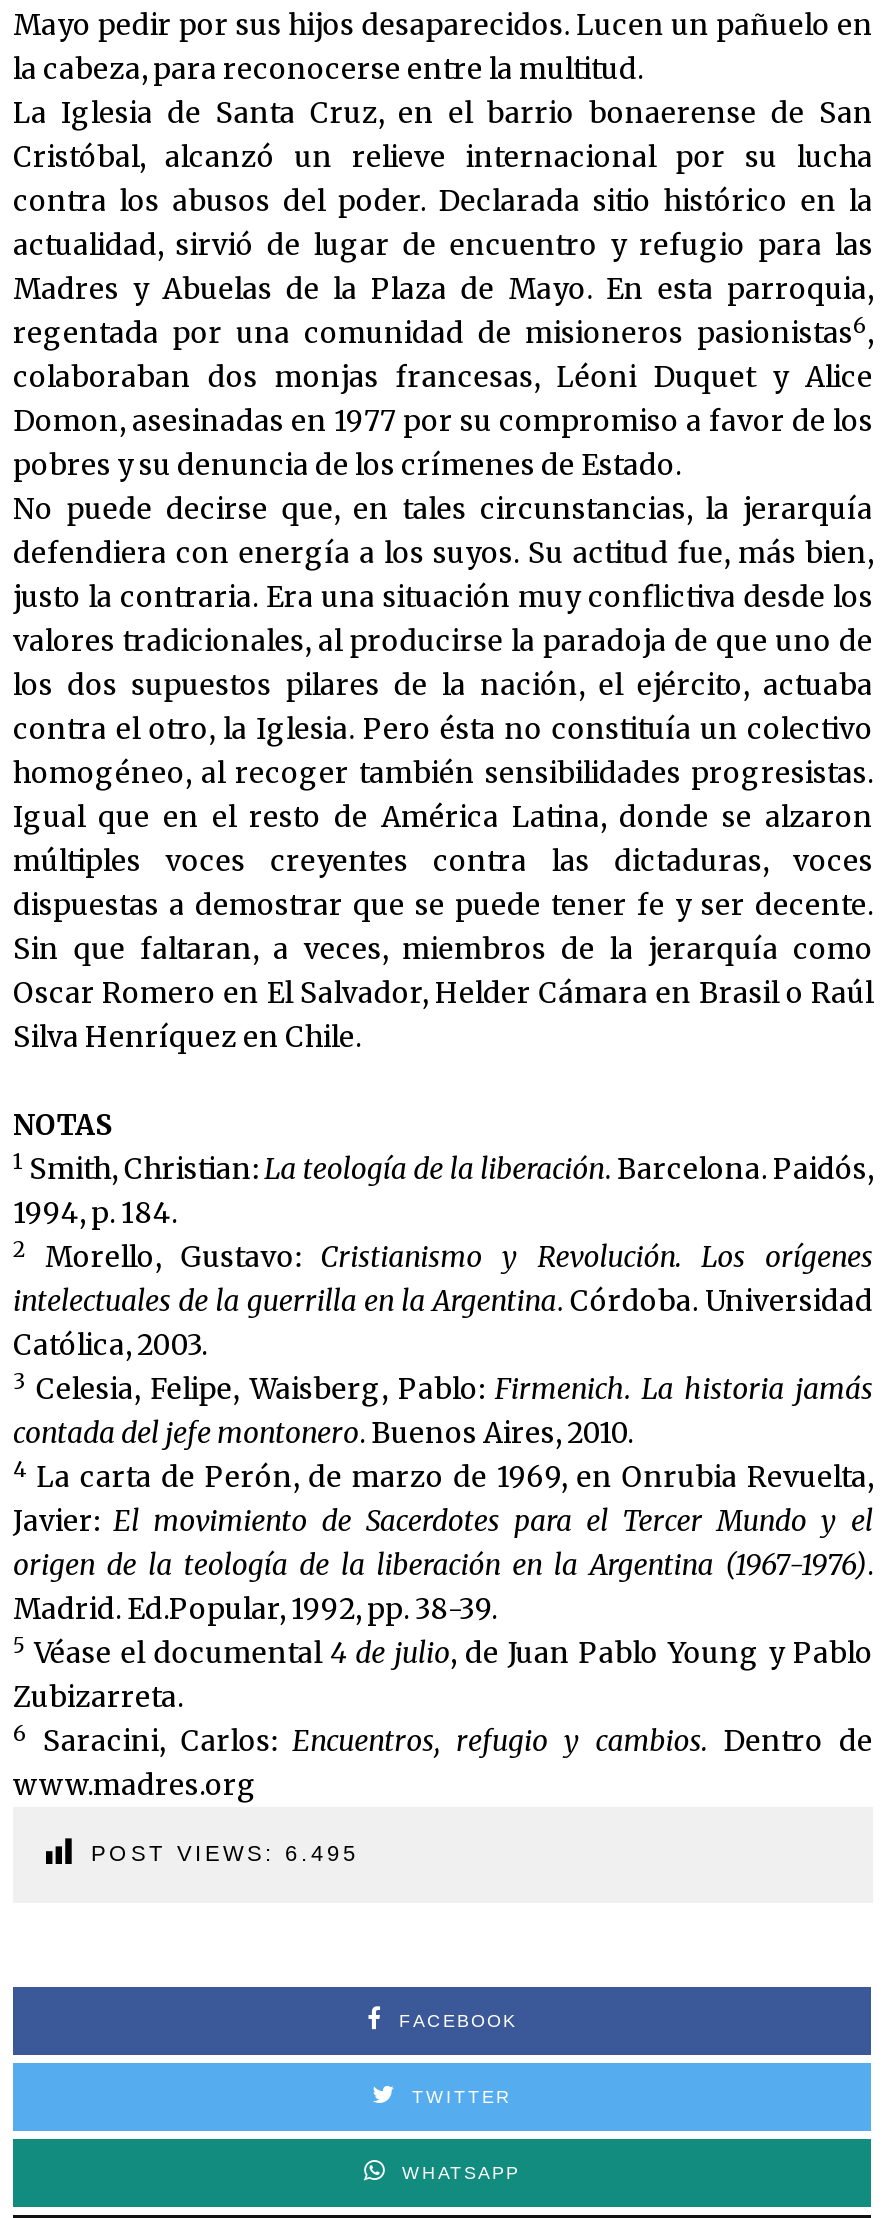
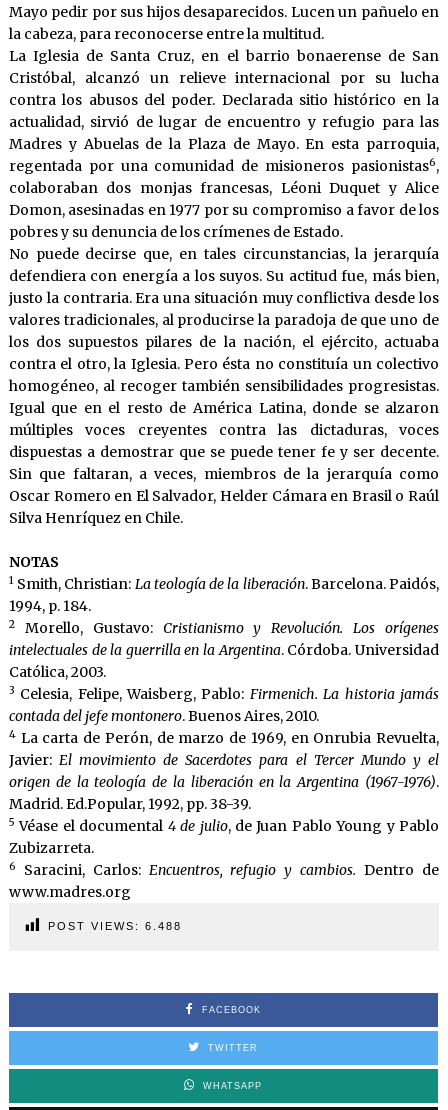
[91,1841,359,1865] POST VIEWS: 6.495 -> [48,920,182,932] POST VIEWS: 6.488

